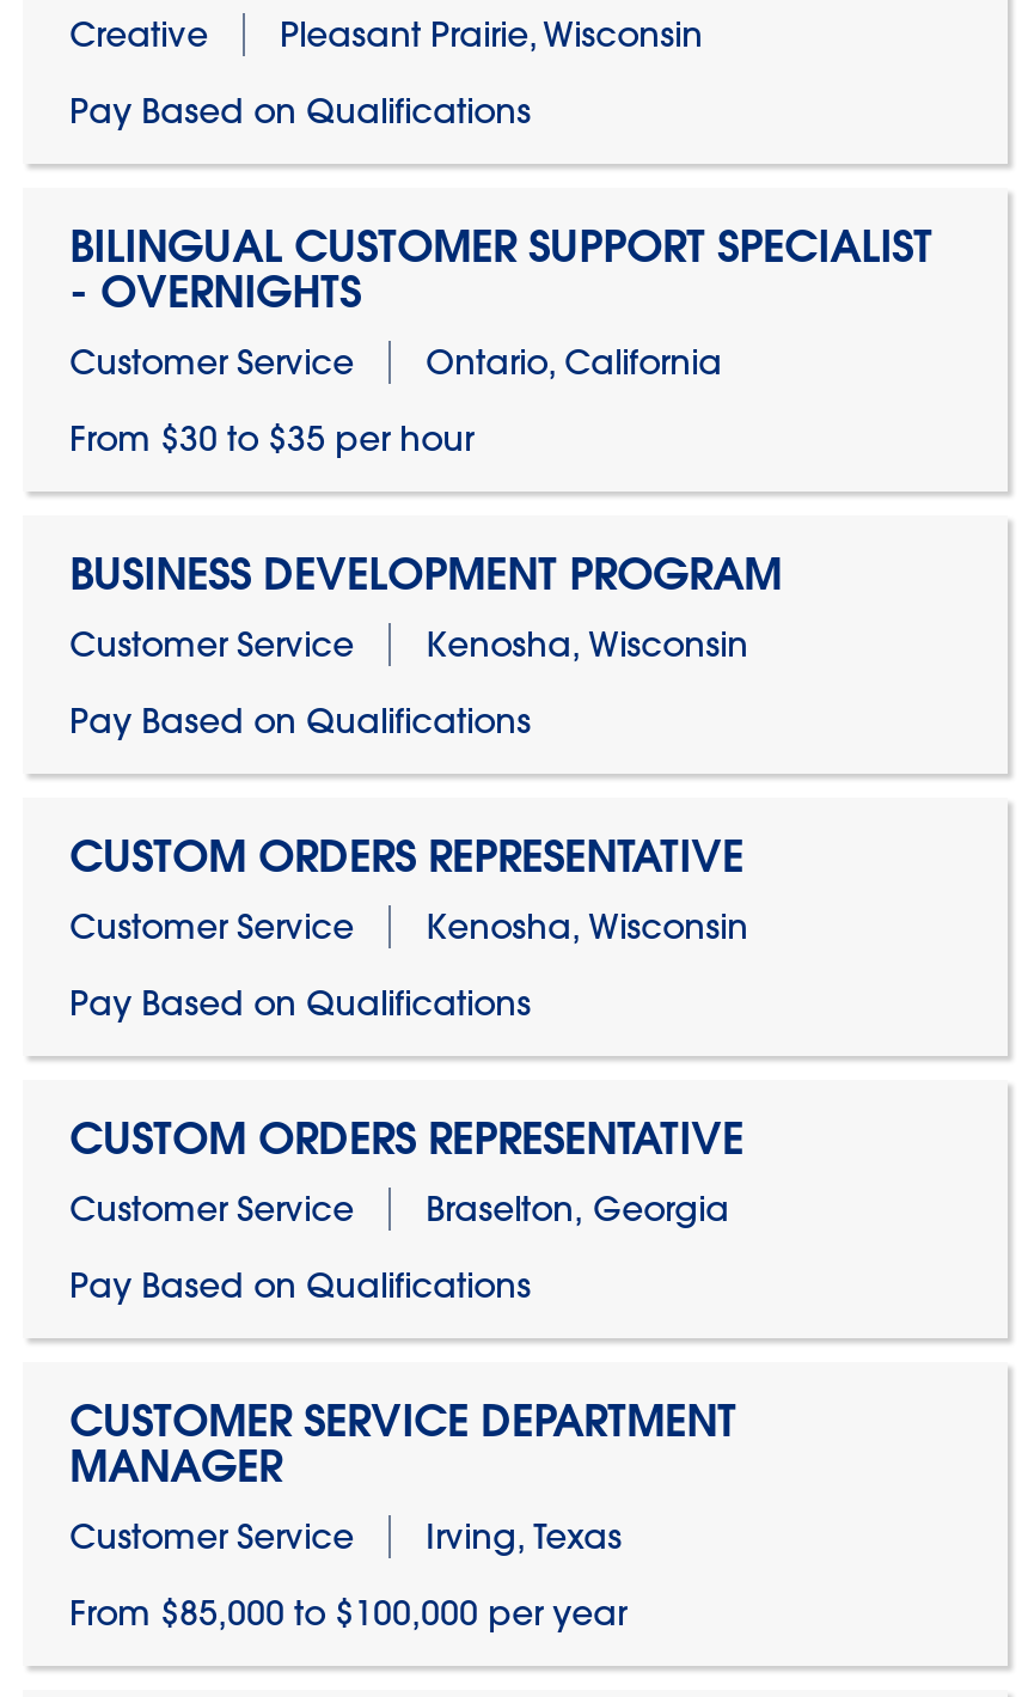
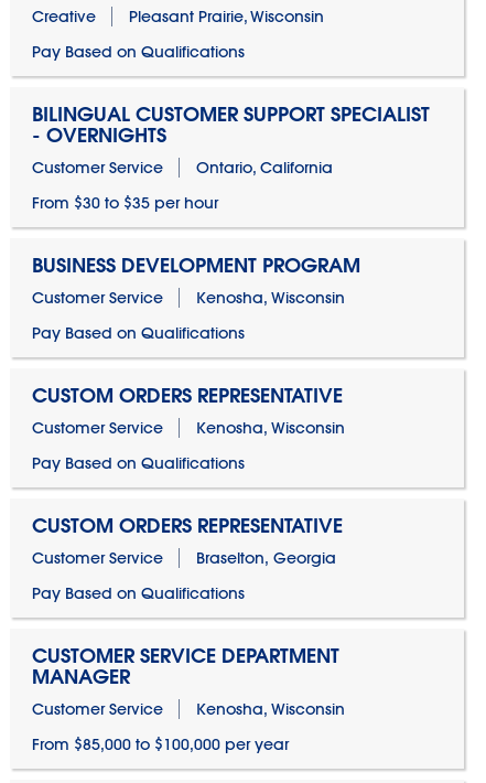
[426,1515,622,1558] Irving, Texas -> [196,699,344,719] Kenosha, Wisconsin

